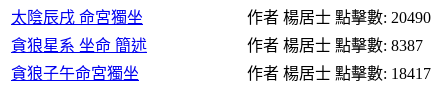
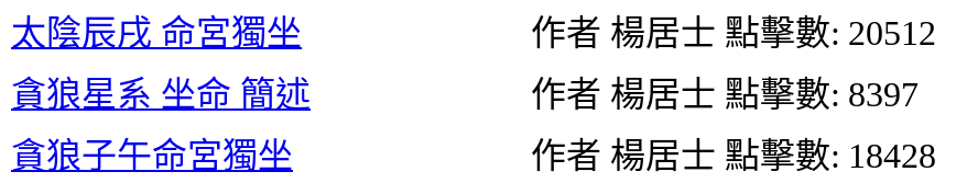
[247,9,431,26] 作者 楊居士 點擊數: 20490 -> [531,13,936,51] 作者 楊居士 點擊數: 20512
[247,37,423,54] 作者 楊居士 點擊數: 8387 -> [531,75,919,112] 作者 楊居士 點擊數: 8397
[247,65,431,82] 作者 楊居士 點擊數: 18417 -> [531,136,936,173] 作者 楊居士 點擊數: 18428

